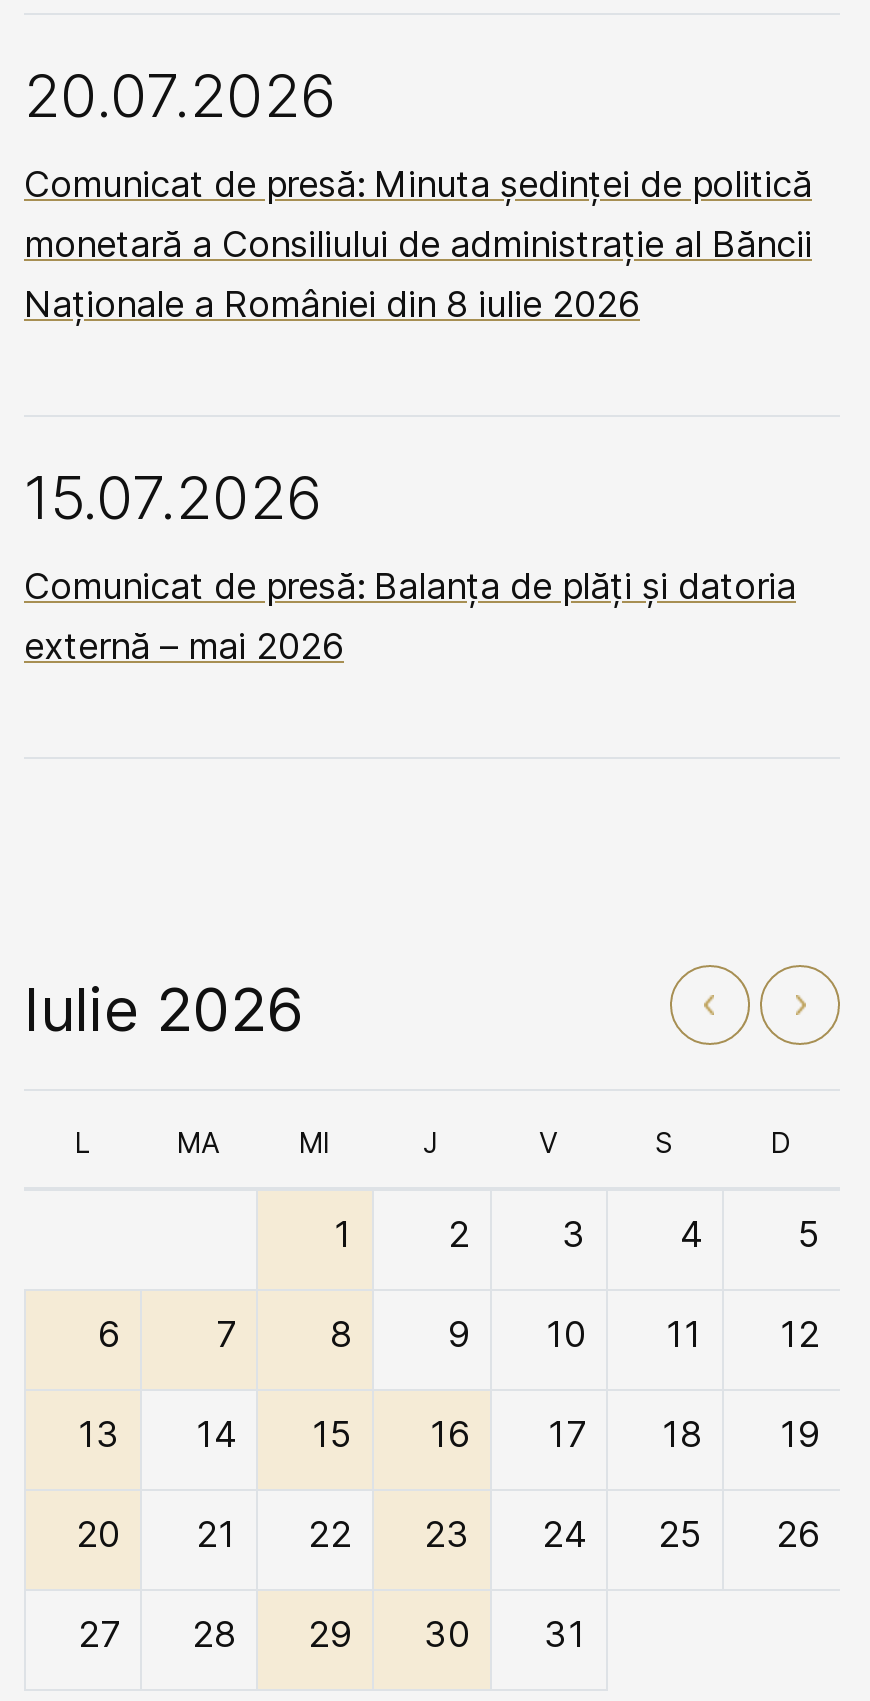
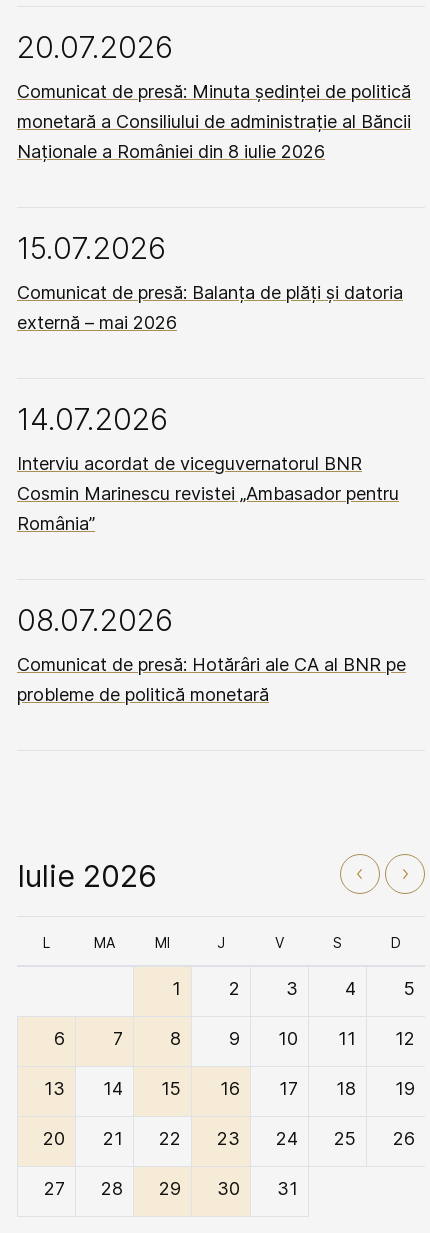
none -> [17,401,406,705] 14.07.2026 | Interviu acordat de viceguvernatorul BNR | Cosmin Marinescu revistei „Ambasador pentru | România” | 08.07.2026 | Comunicat de presă: Hotărâri ale CA al BNR pe | probleme de politică monetară

